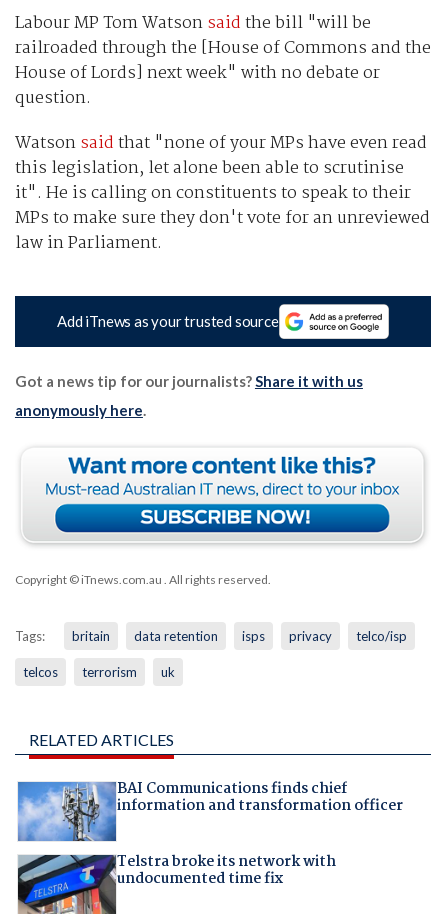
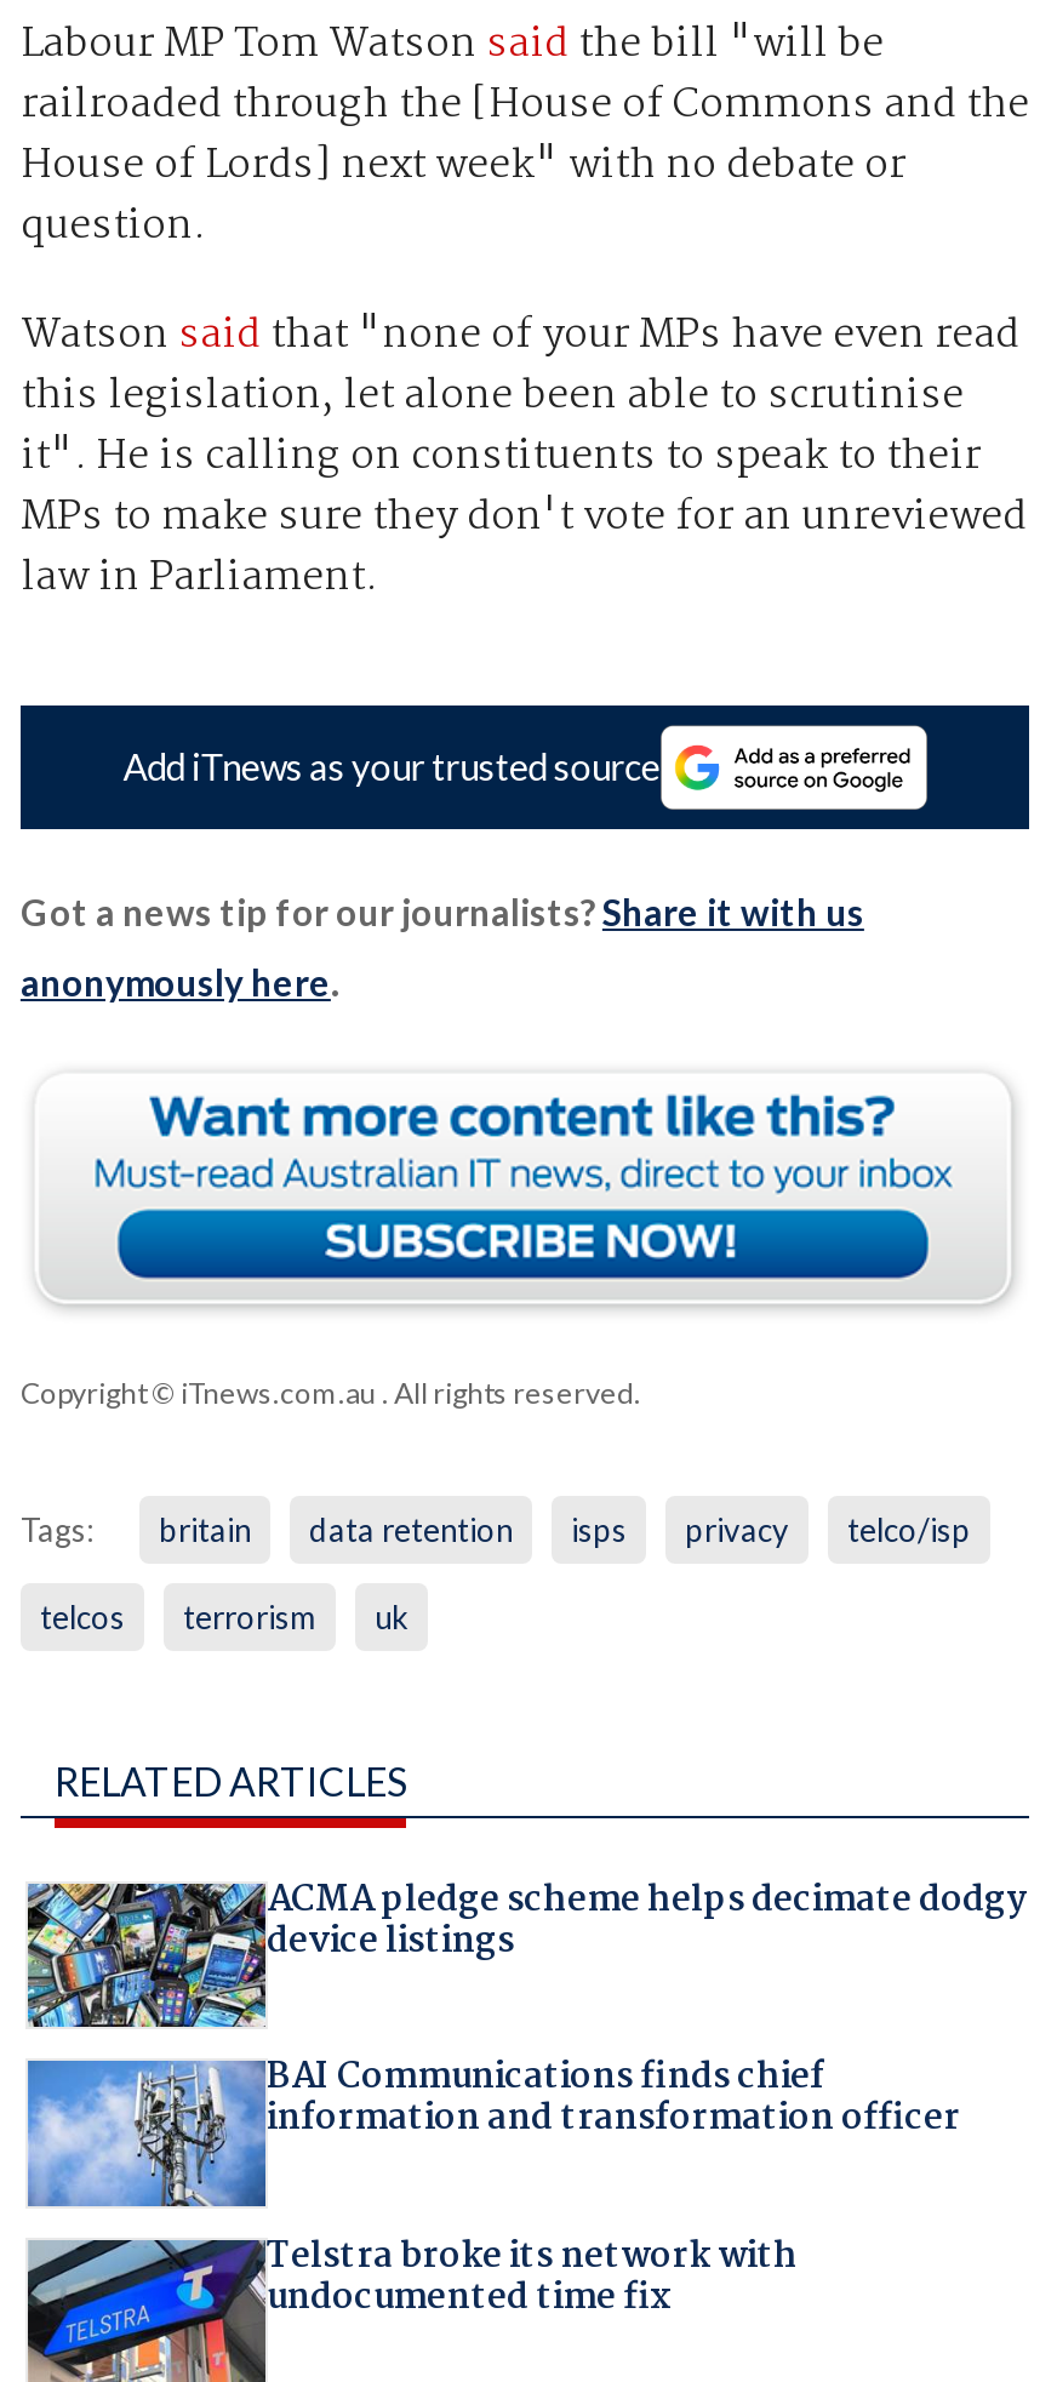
none -> [25,1871,1025,2029] [image] | ACMA pledge scheme helps decimate dodgy | device listings

